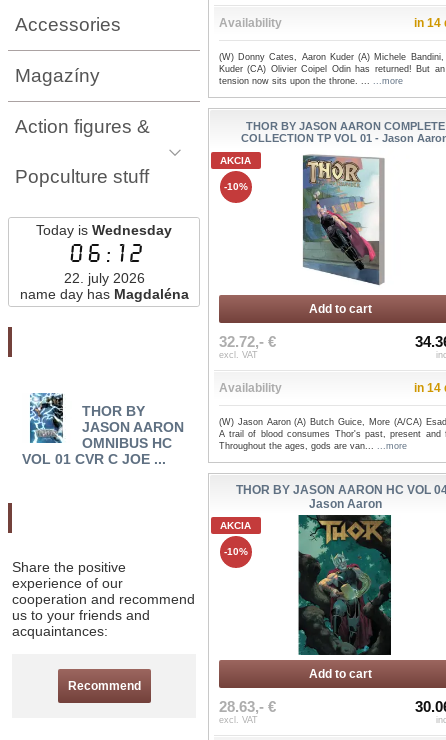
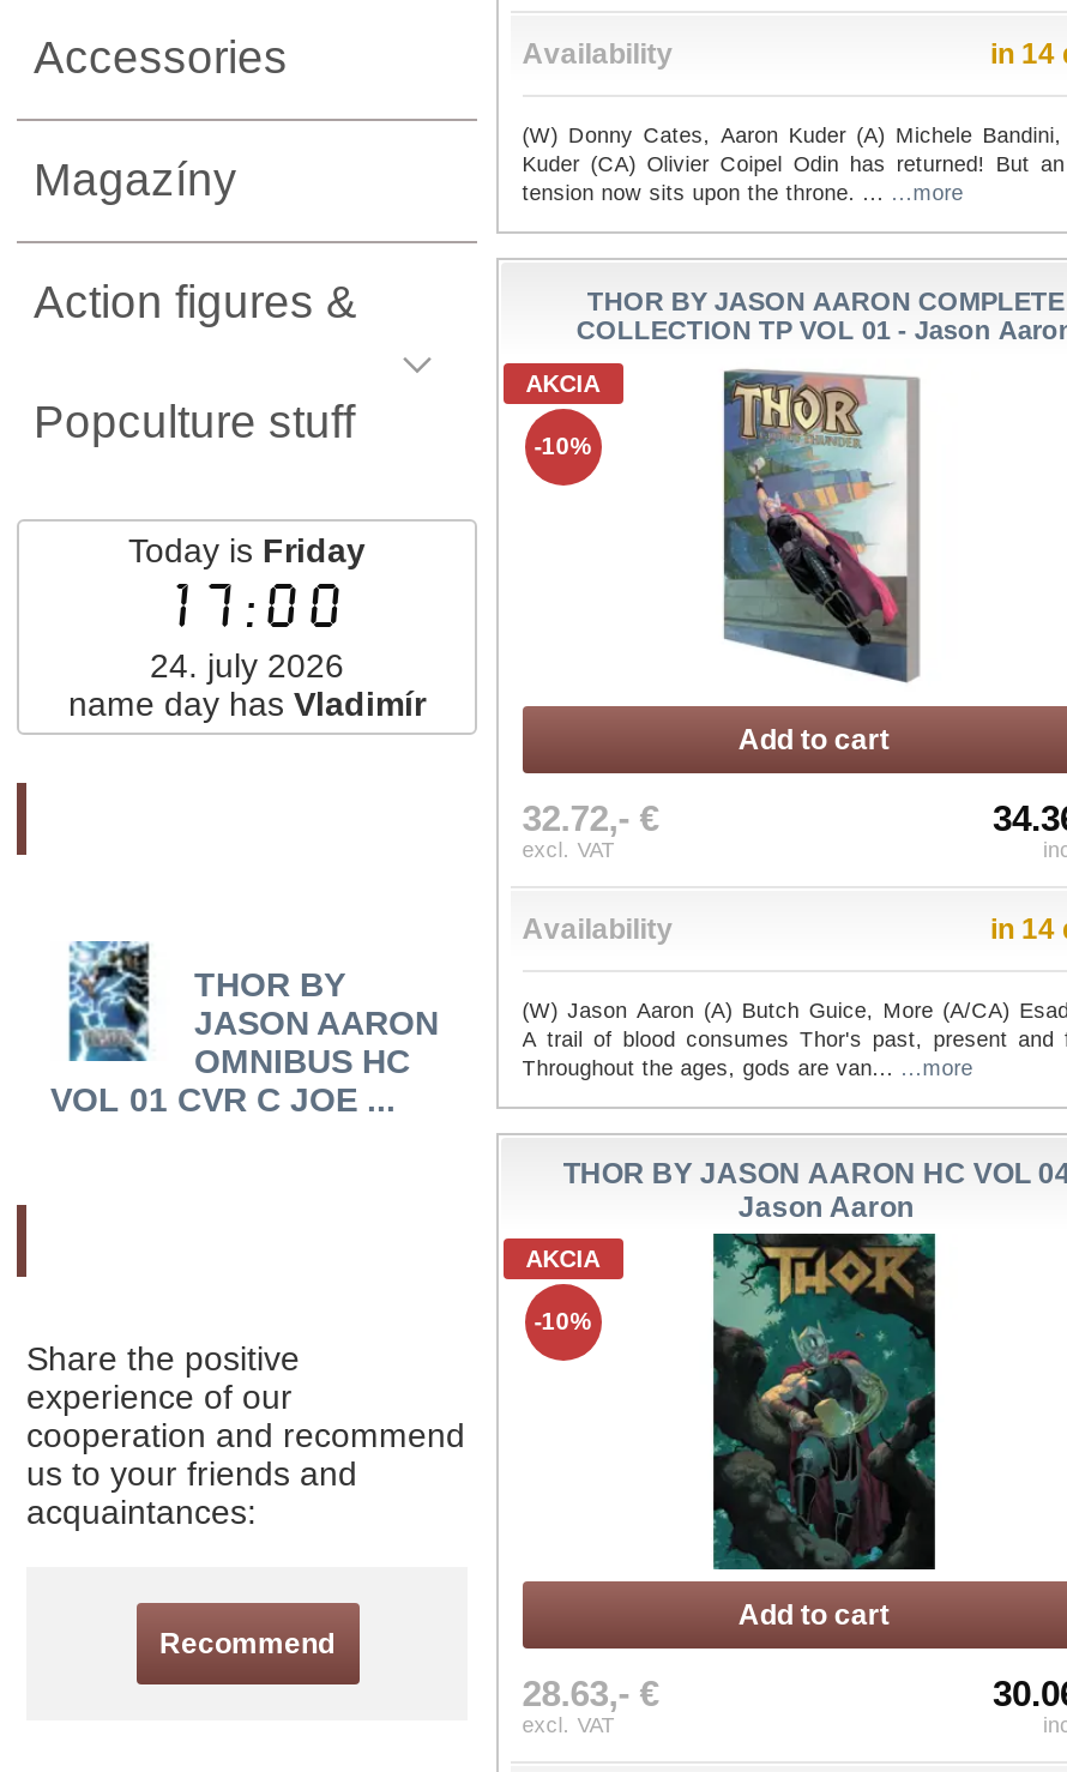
[36,222,172,238] Today is Wednesday -> [128,531,366,569] Today is Friday
[65,238,143,270] 06:12 -> [153,569,340,646] 17:00
[63,270,144,286] 22. july 2026 -> [150,646,344,685] 24. july 2026
[19,286,188,302] name day has Magdaléna -> [68,685,426,723] name day has Vladimír

